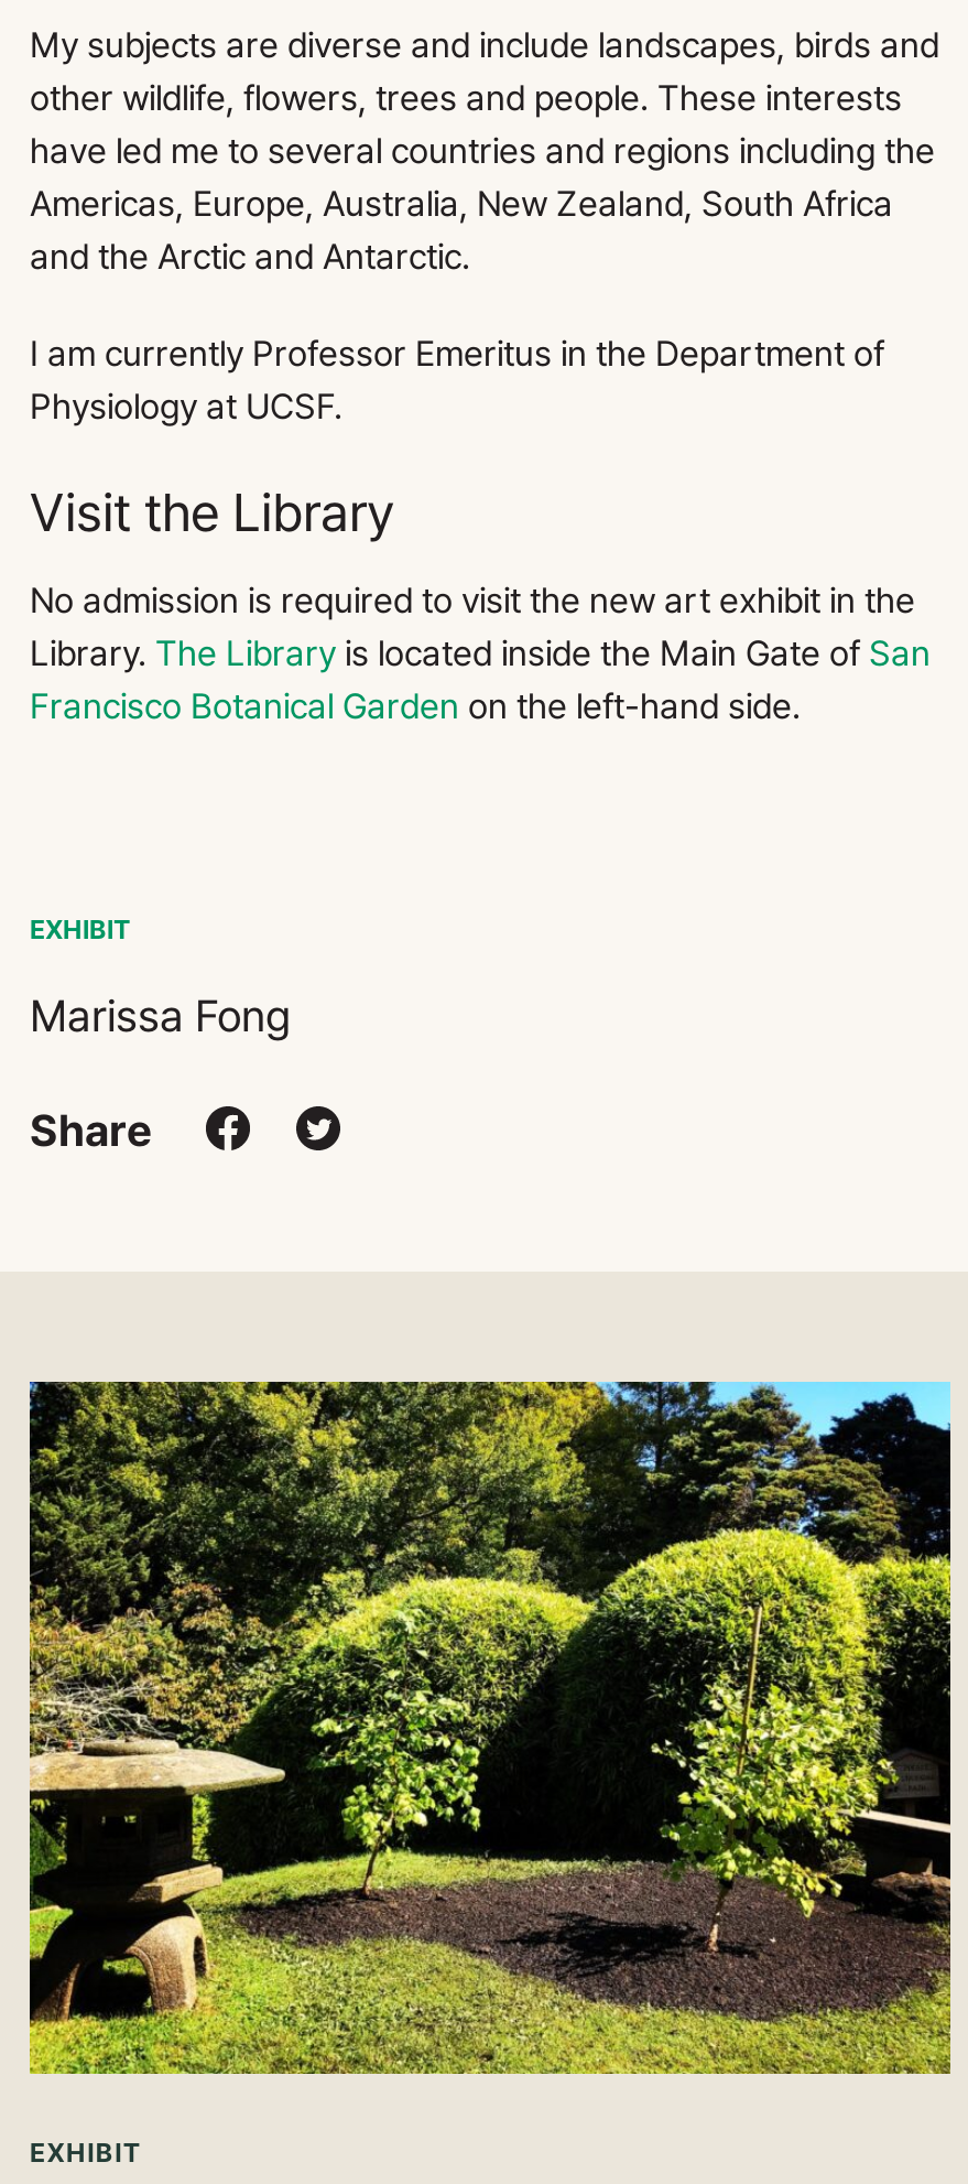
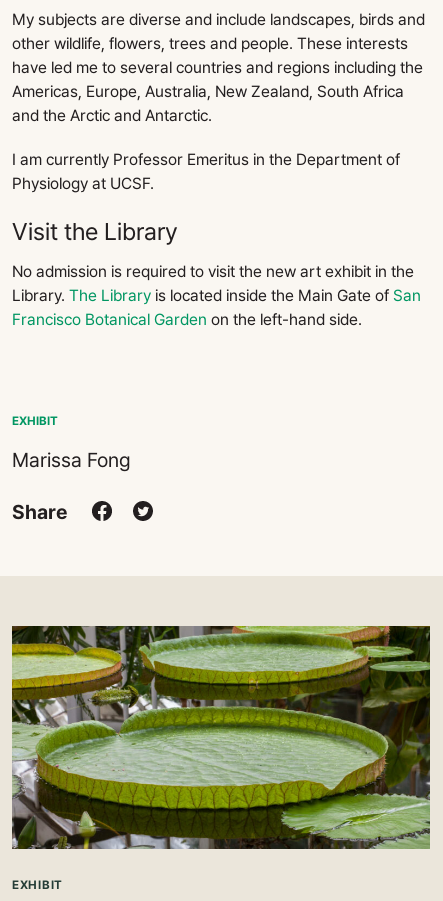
[28,1380,953,2074] [image] -> [12,625,431,850] [image]

